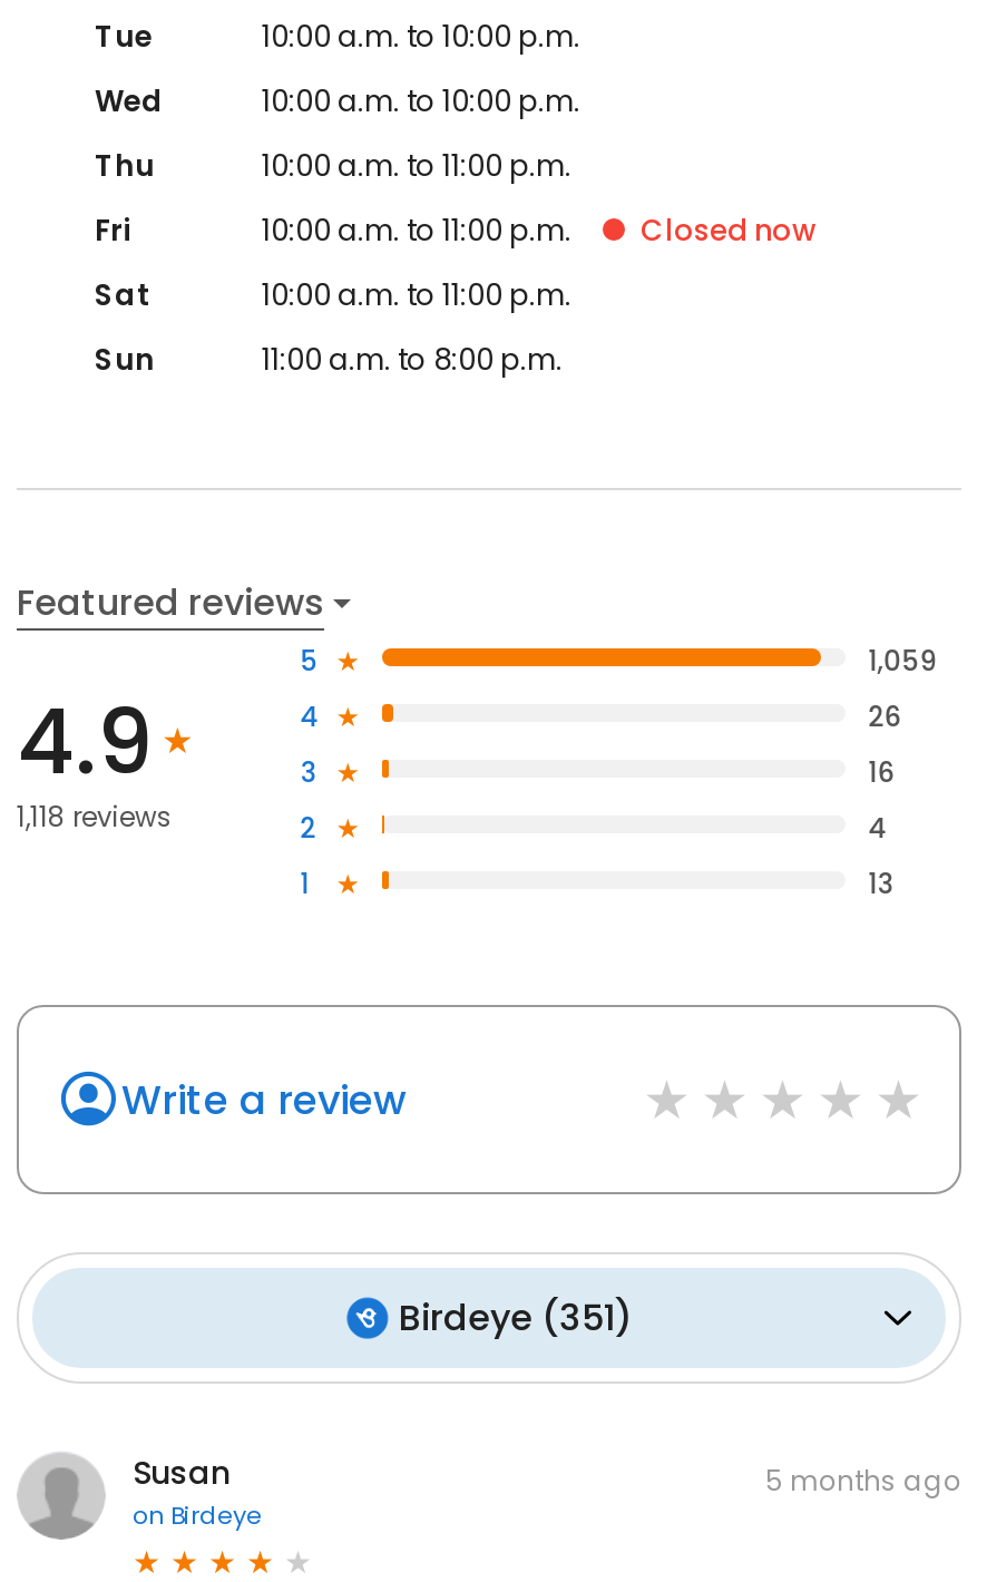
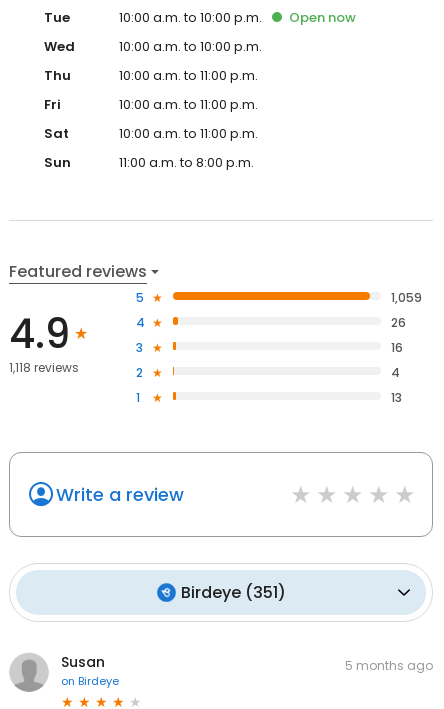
none -> [289,8,356,27] Open now
[641,209,817,252] Closed now -> none

